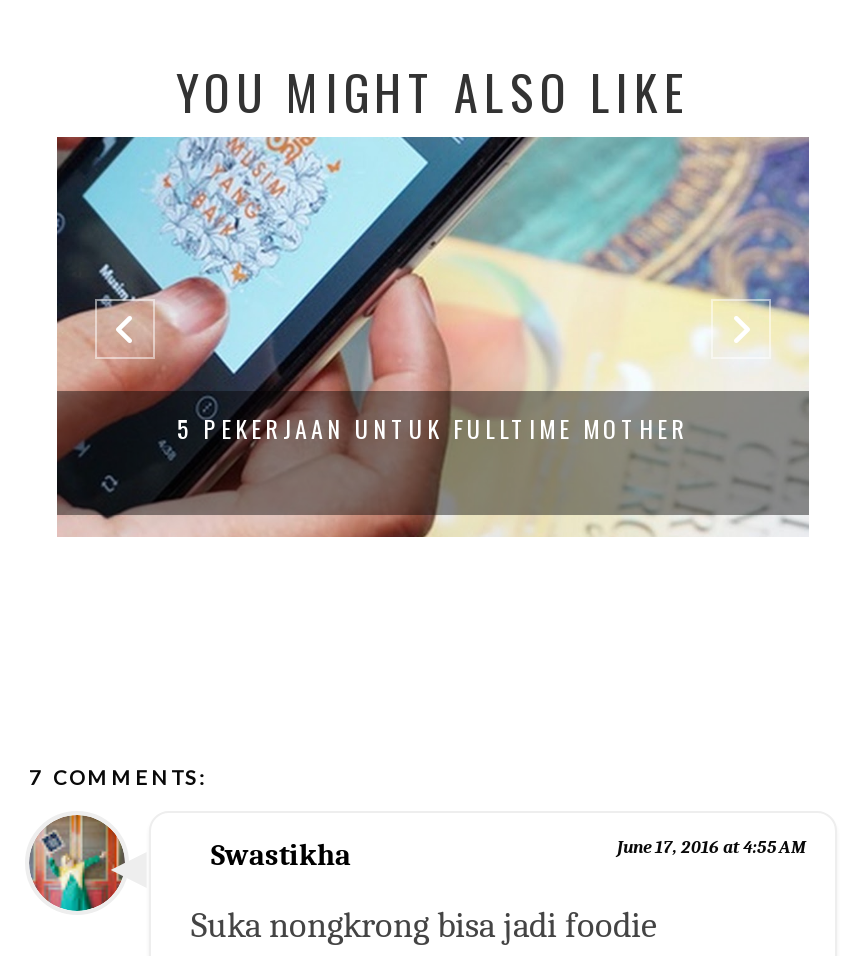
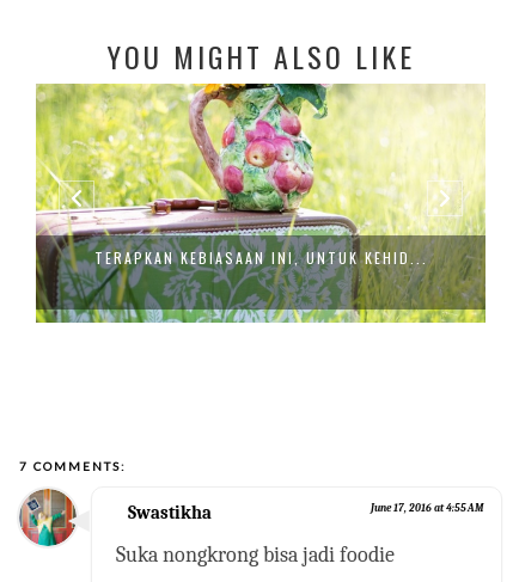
[55,135,811,539] [image] | 5 PEKERJAAN UNTUK FULLTIME MOTHER -> [35,82,487,324] [image] | TERAPKAN KEBIASAAN INI, UNTUK KEHID...

